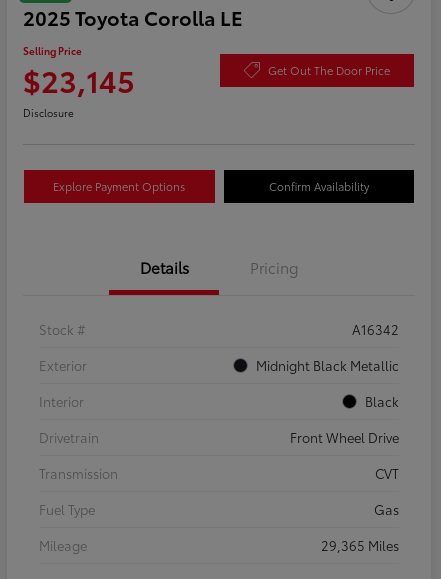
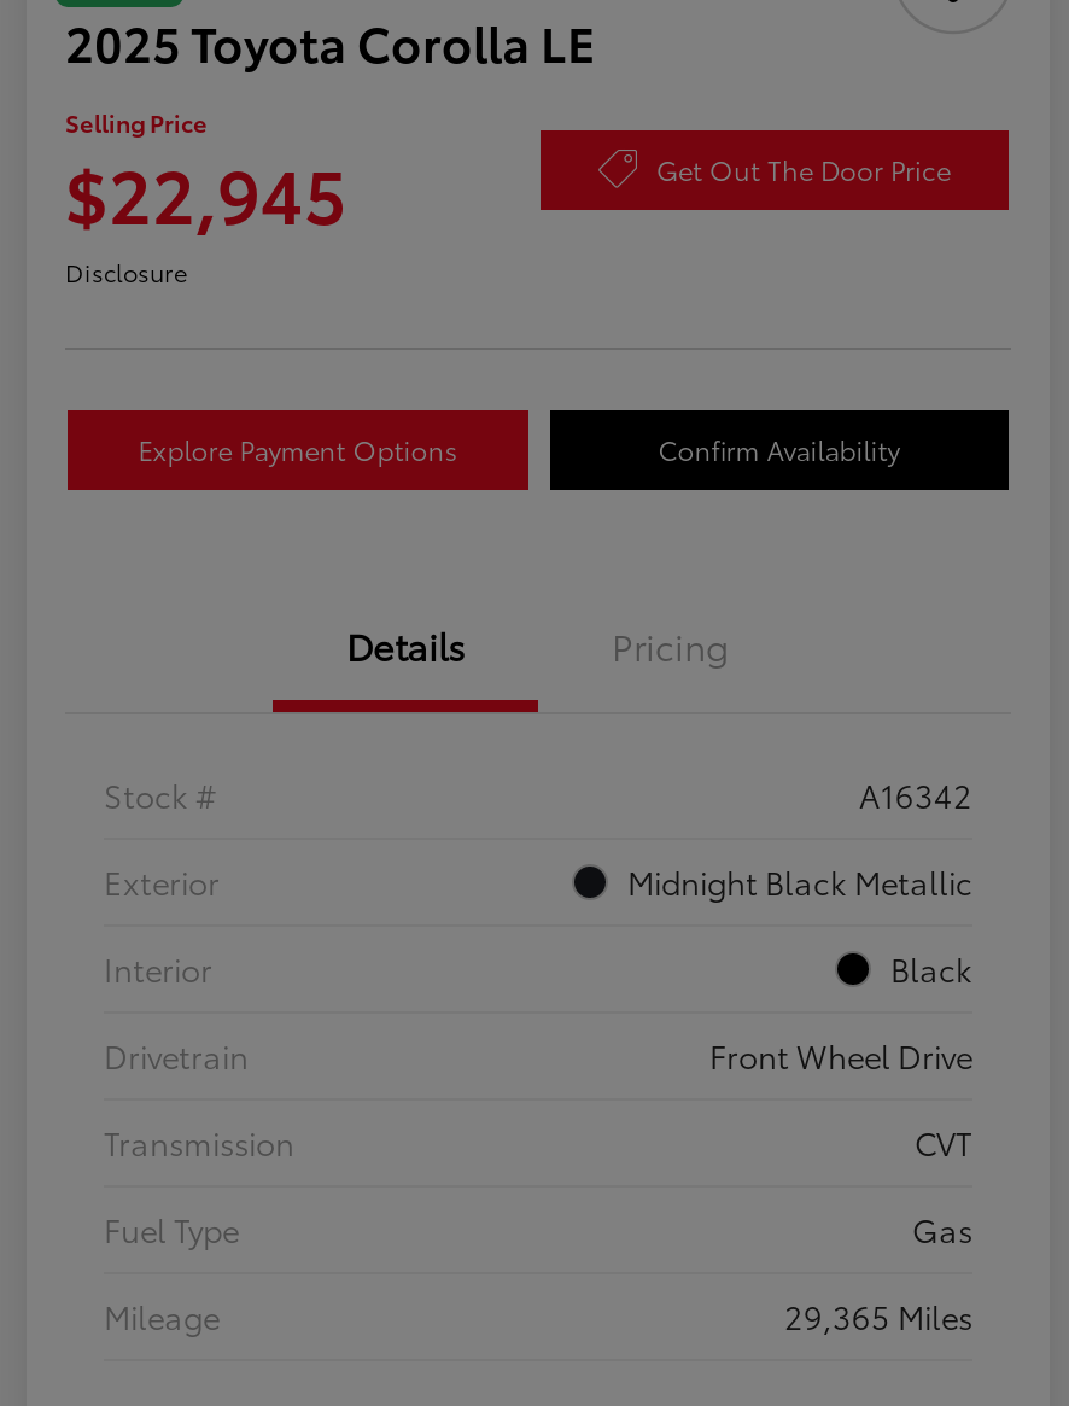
[23,58,135,101] $23,145 -> [65,141,347,245] $22,945

